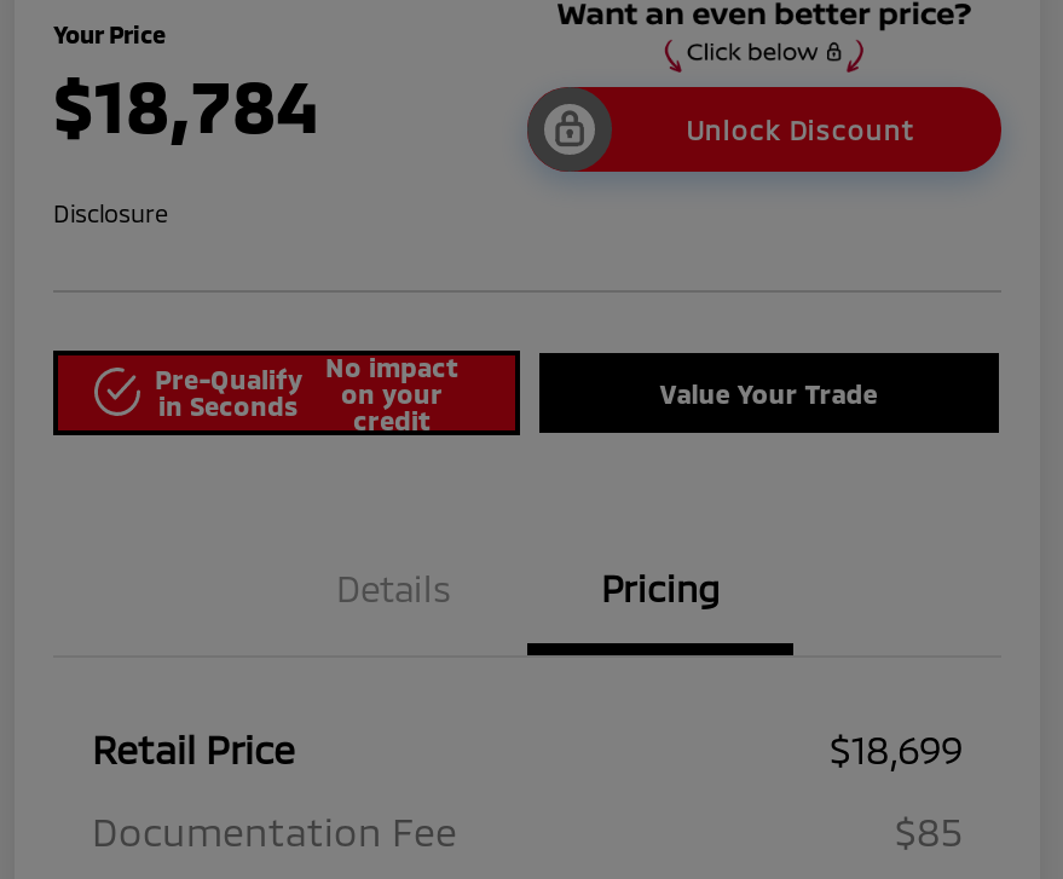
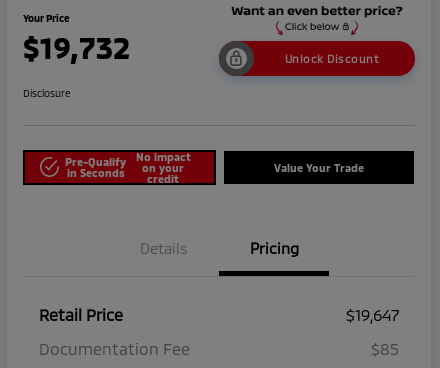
[53,59,319,146] $18,784 -> [23,29,130,65] $19,732
[830,724,963,770] $18,699 -> [346,305,399,324] $19,647

